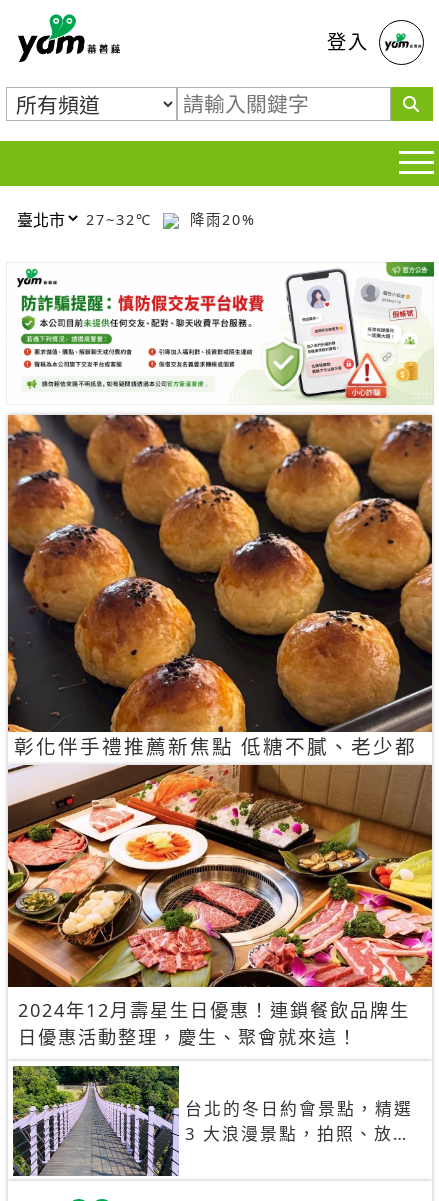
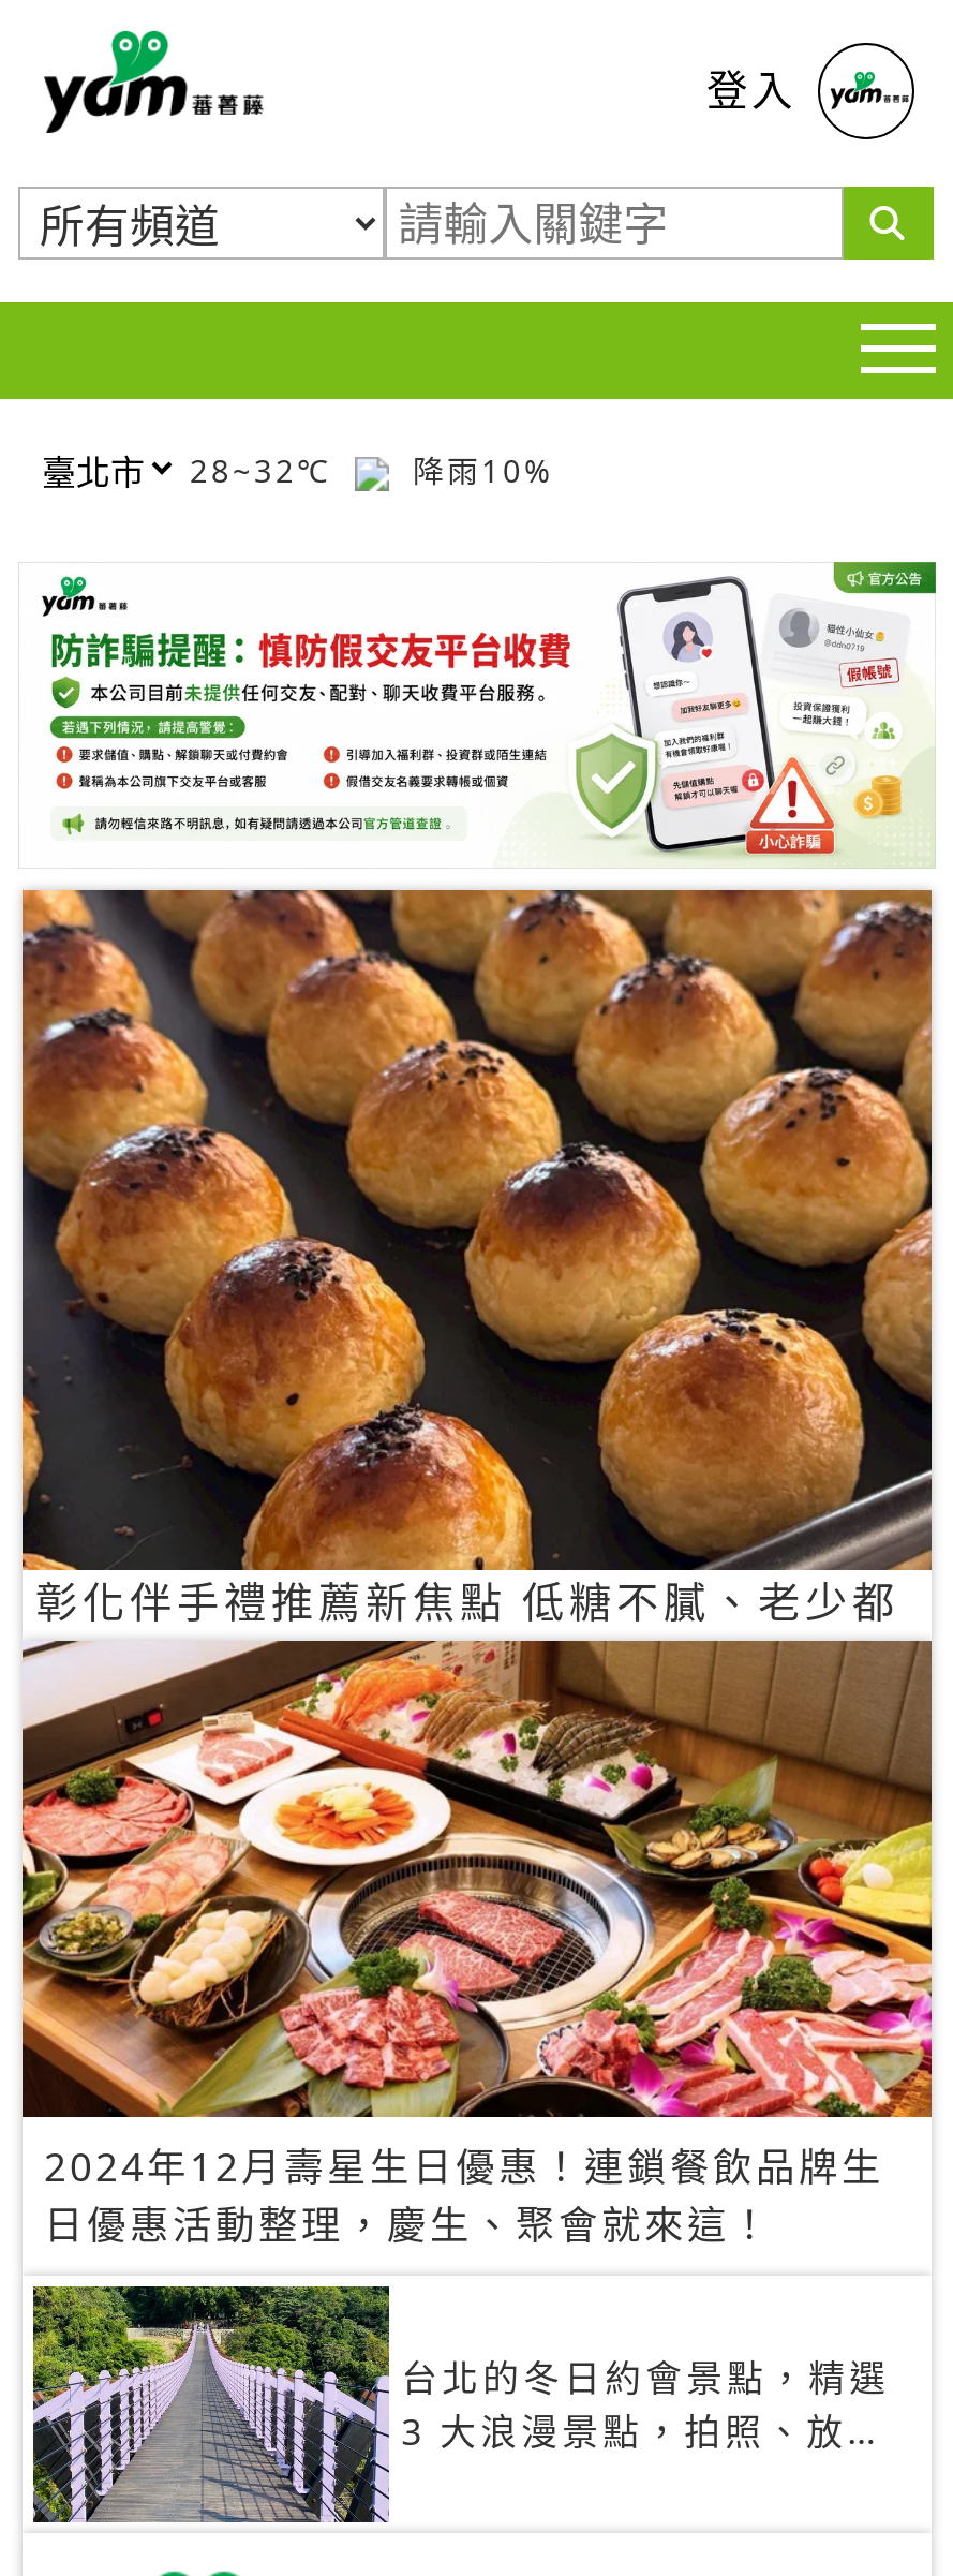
[86,209,158,228] 27~32℃ -> [190,449,344,490] 28~32℃
[184,209,256,228] 降雨20% -> [400,449,554,490] 降雨10%

